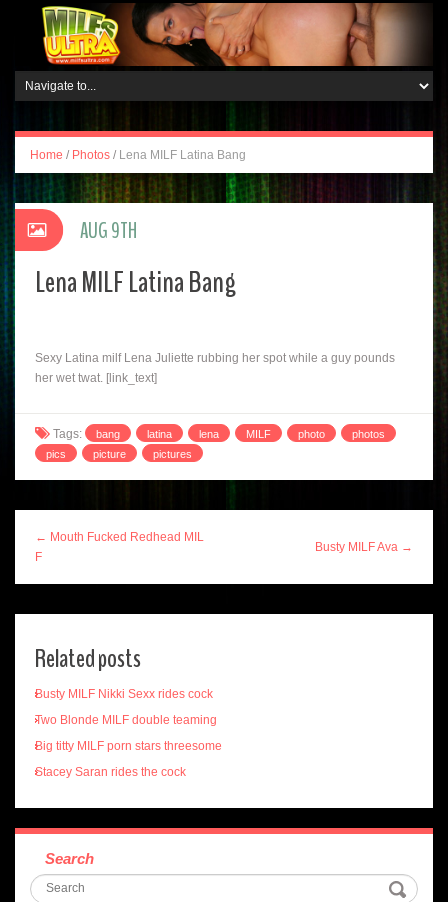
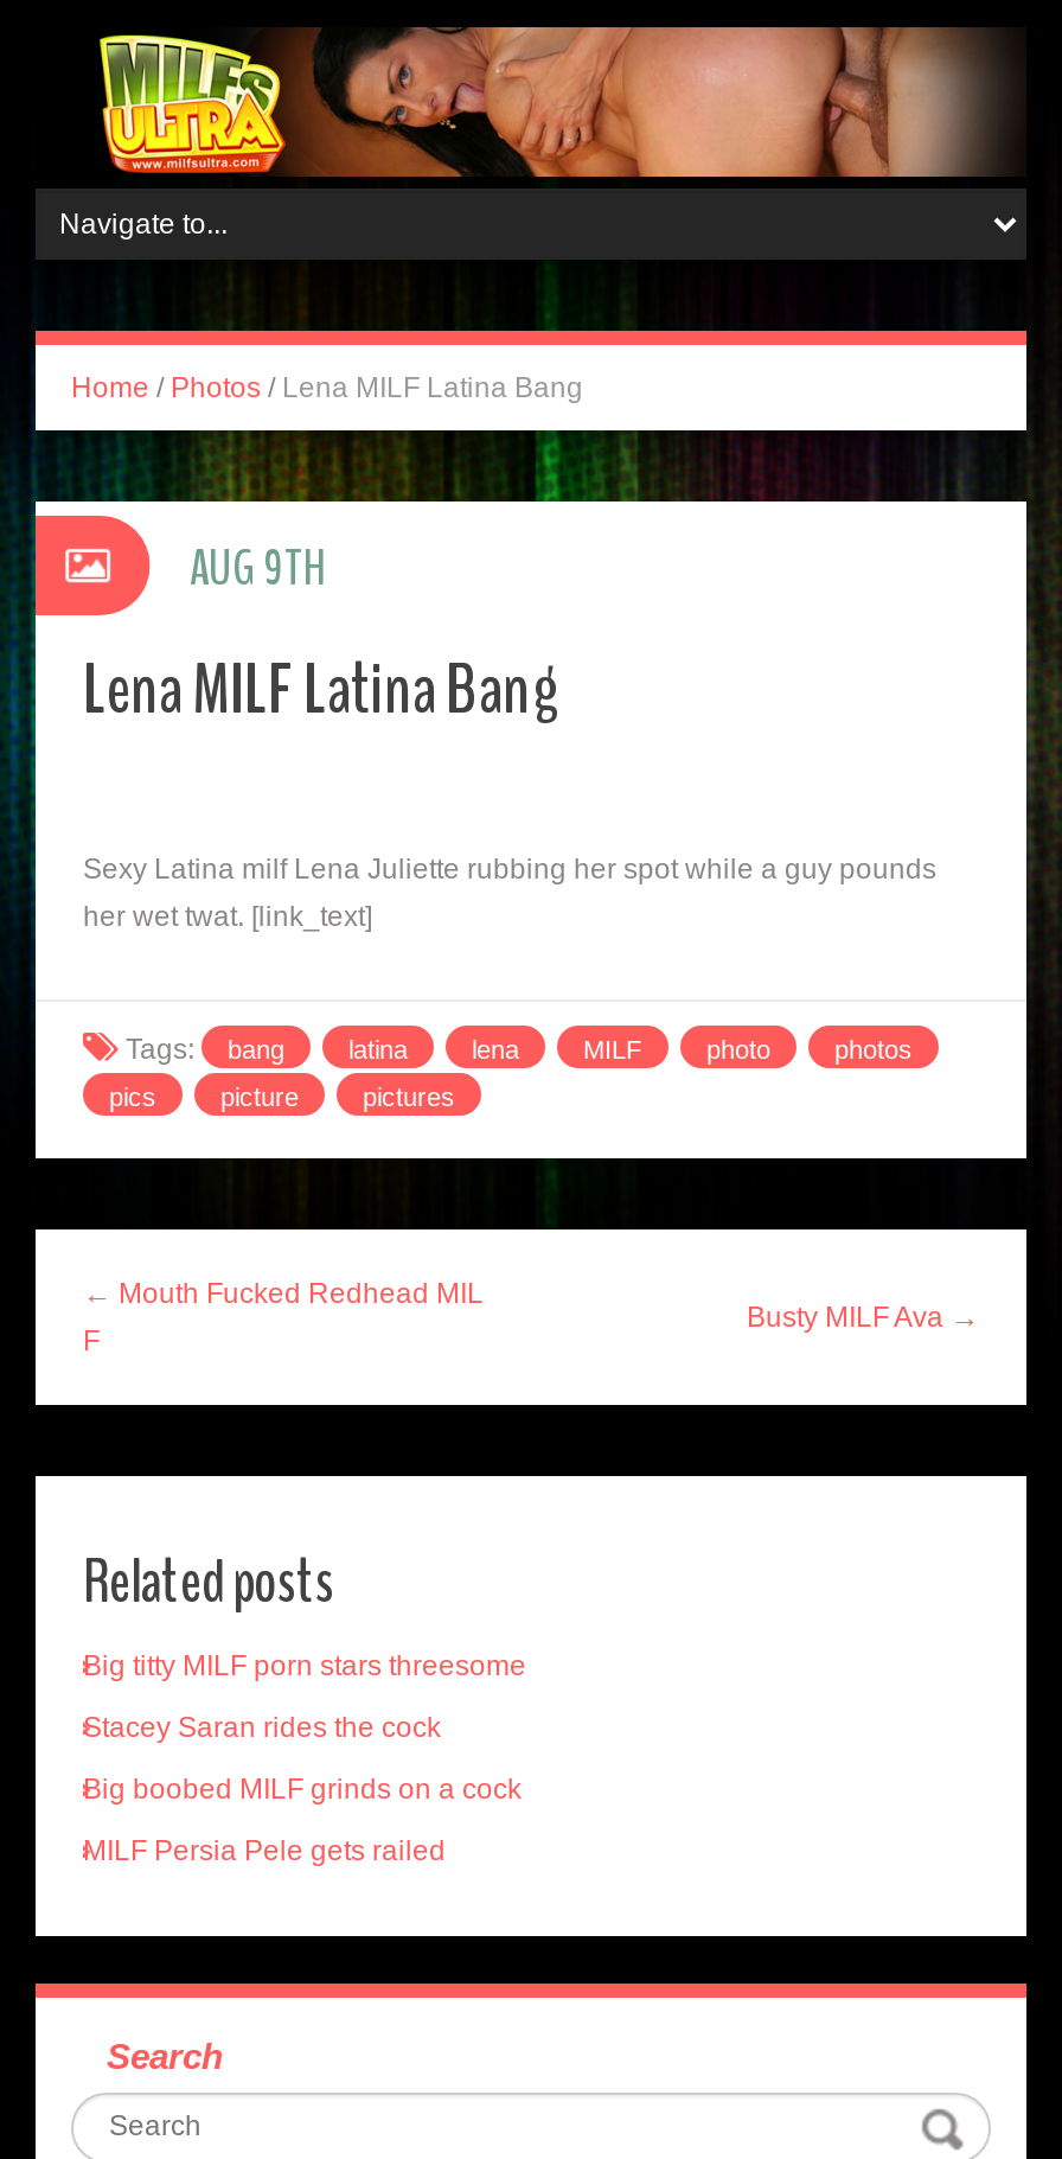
[35,687,217,727] Busty MILF Nikki Sexx rides cock | Two Blonde MILF double teaming -> none
moved [35,739,222,779] -> [83,1648,526,1743]: Big titty MILF porn stars threesome | Stacey Saran rides the cock
none -> [83,1772,522,1867] Big boobed MILF grinds on a cock | MILF Persia Pele gets railed

